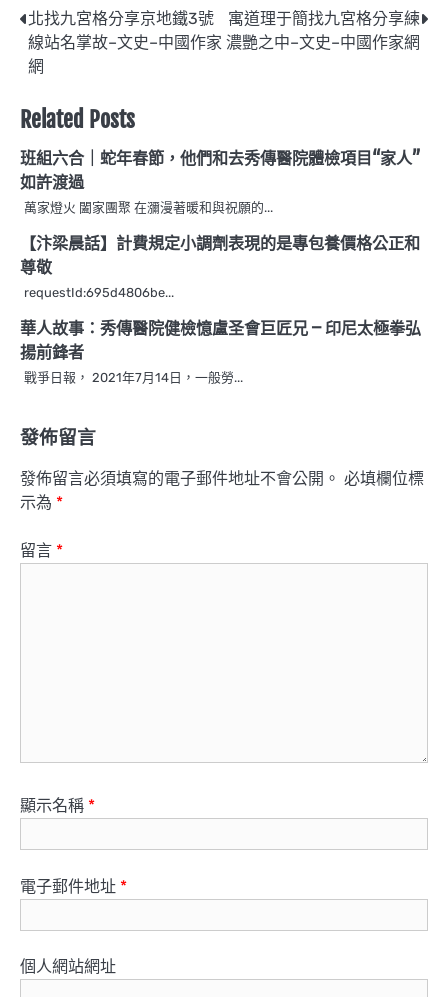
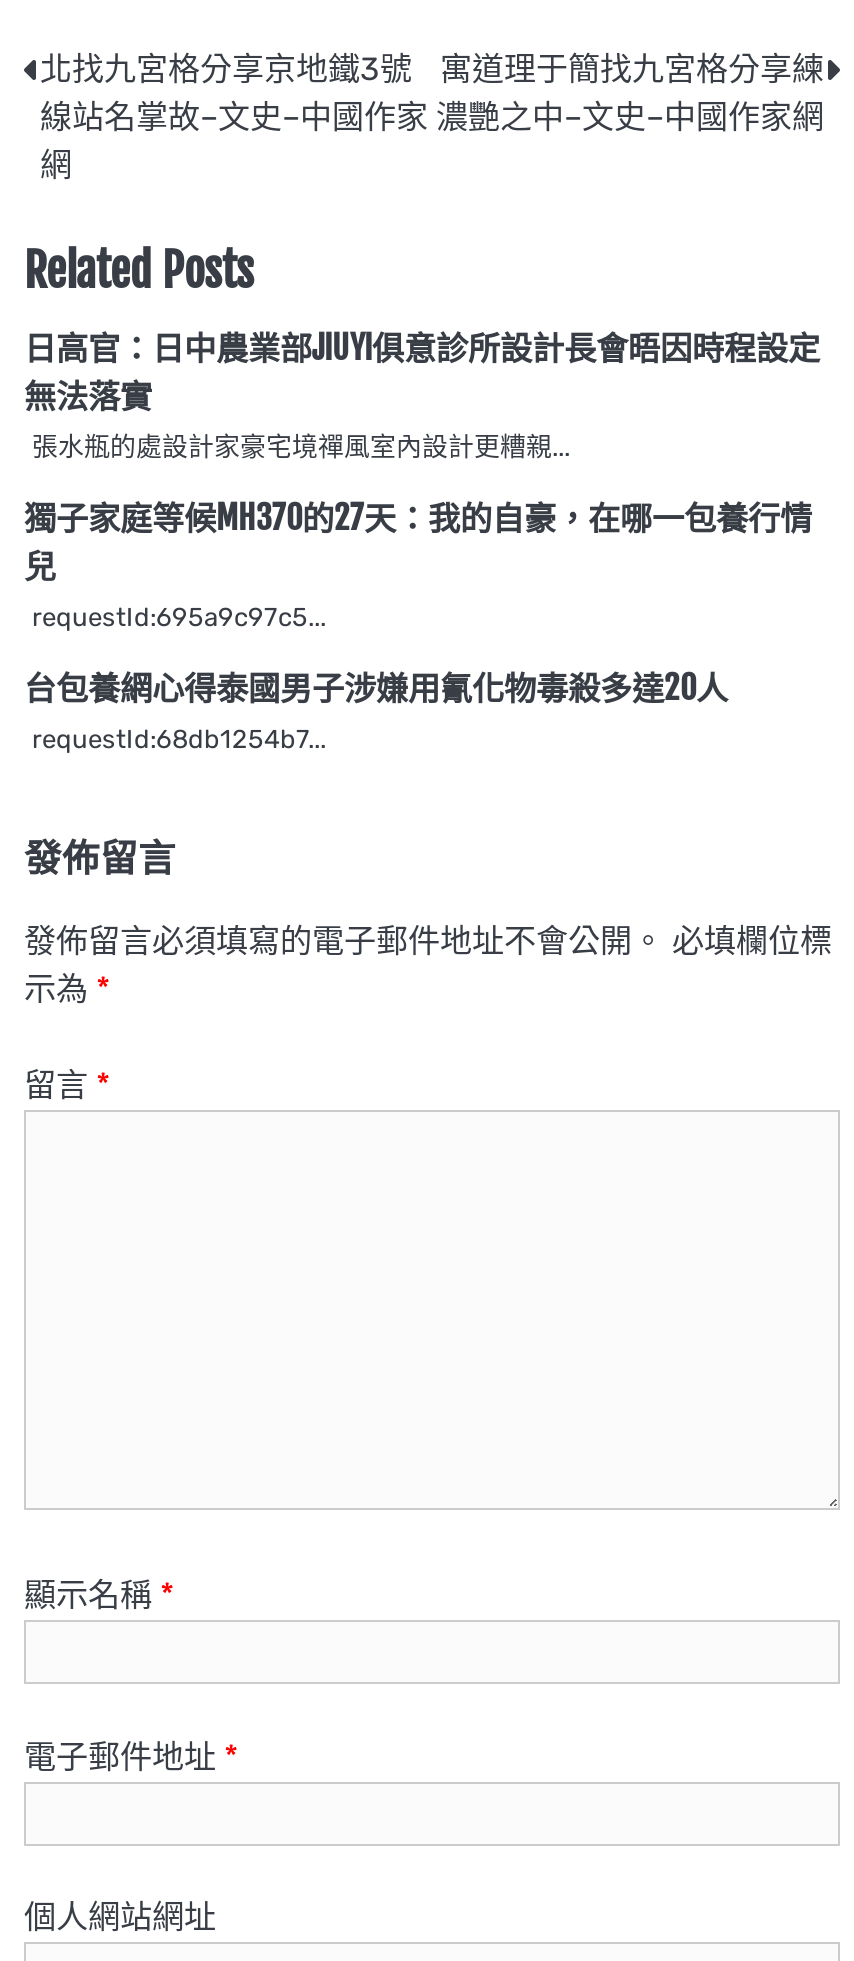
[20,148,420,215] 班組六合｜蛇年春節，他們和去秀傳醫院體檢項目“家人” | 如許渡過 | 萬家燈火 闔家團聚 在瀰漫著暖和與祝願的... -> [24,328,820,462] 日高官：日中農業部JIUYI俱意診所設計長會晤因時程設定 | 無法落實 | 張水瓶的處設計家豪宅境禪風室內設計更糟親...
[20,233,420,300] 【汴梁晨話】計費規定小調劑表現的是專包養價格公正和 | 尊敬 | requestId:695d4806be... -> [24,498,812,632] 獨子家庭等候MH370的27天：我的自豪，在哪一包養行情 | 兒 | requestId:695a9c97c5...
[20,318,421,385] 華人故事：秀傳醫院健檢憶盧圣會巨匠兄 – 印尼太極拳弘 | 揚前鋒者 | 戰爭日報， 2021年7月14日，一般勞... -> [24,668,728,754] 台包養網心得泰國男子涉嫌用氰化物毒殺多達20人 | requestId:68db1254b7...

